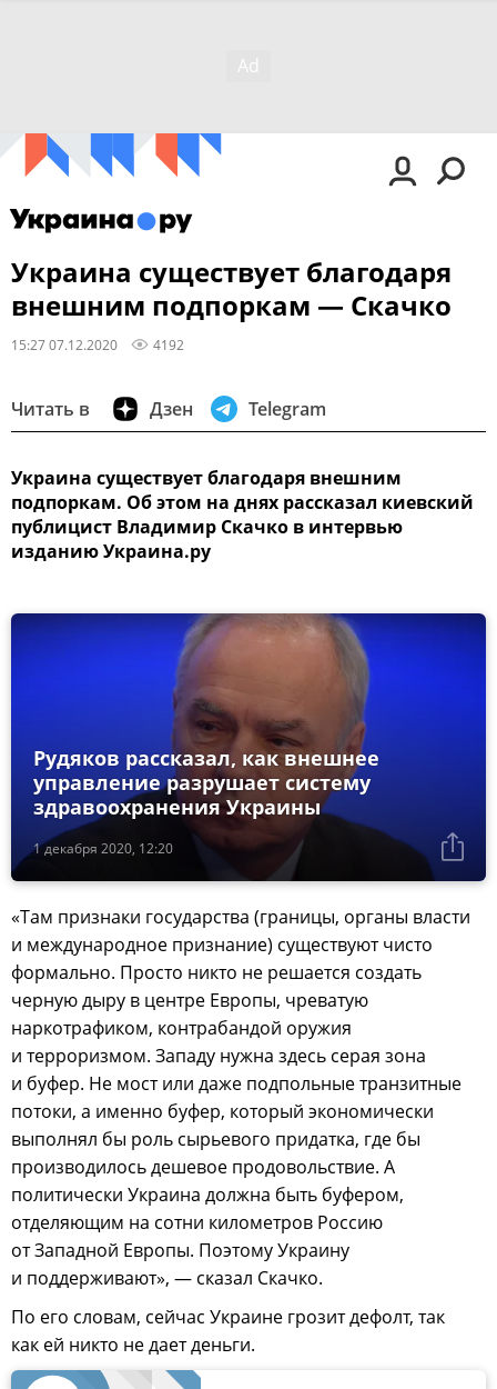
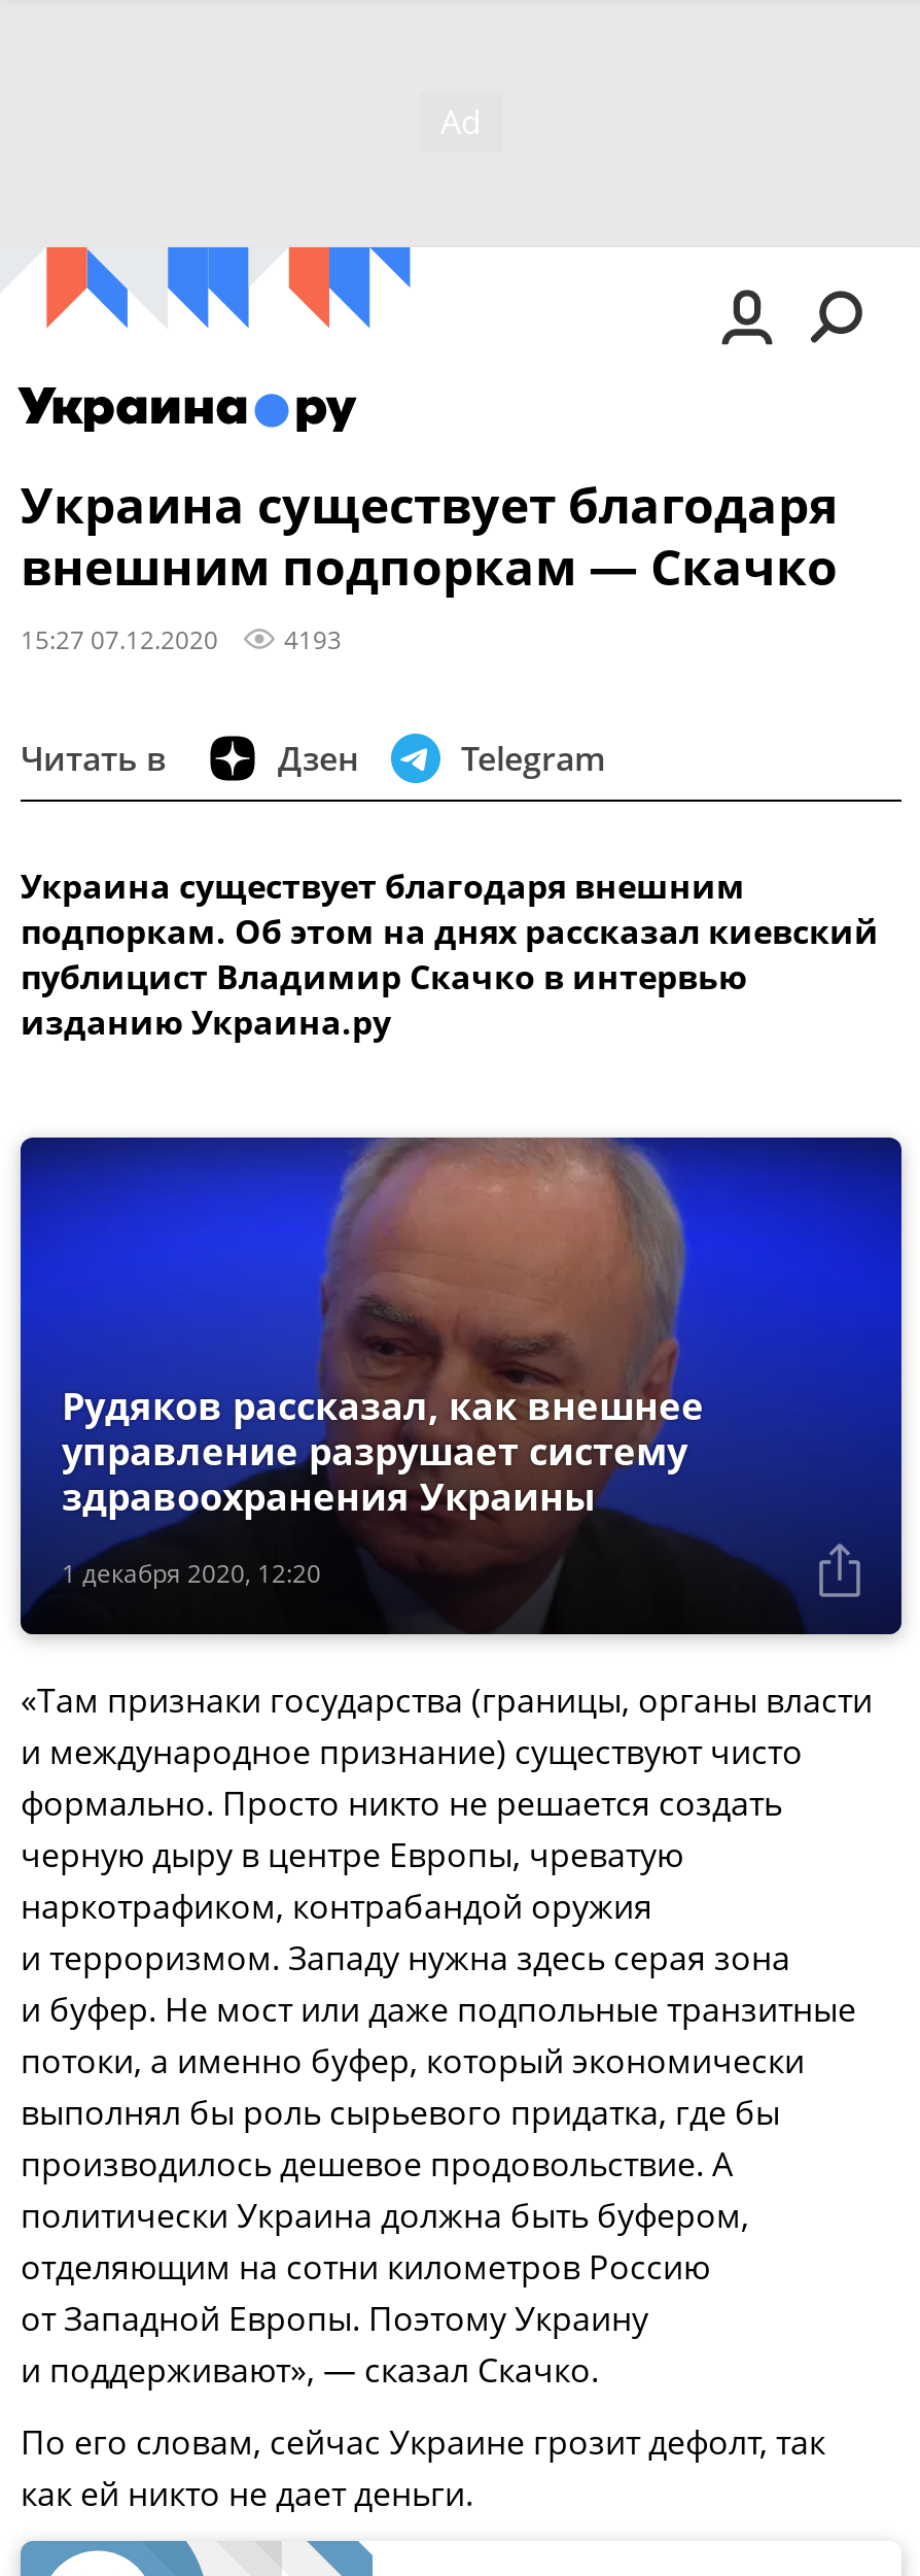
[11,336,184,353] 15:27 07.12.2020 4192 -> [21,622,342,655] 15:27 07.12.2020 4193

